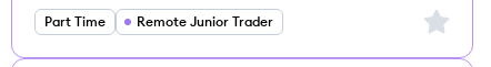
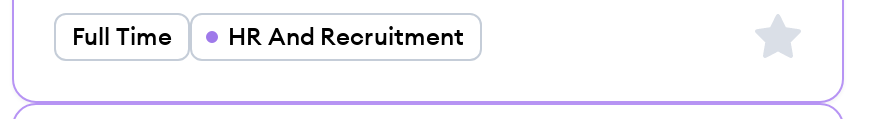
[44,13,273,30] Part Time | Remote Junior Trader -> [72,21,464,51] Full Time | HR And Recruitment

